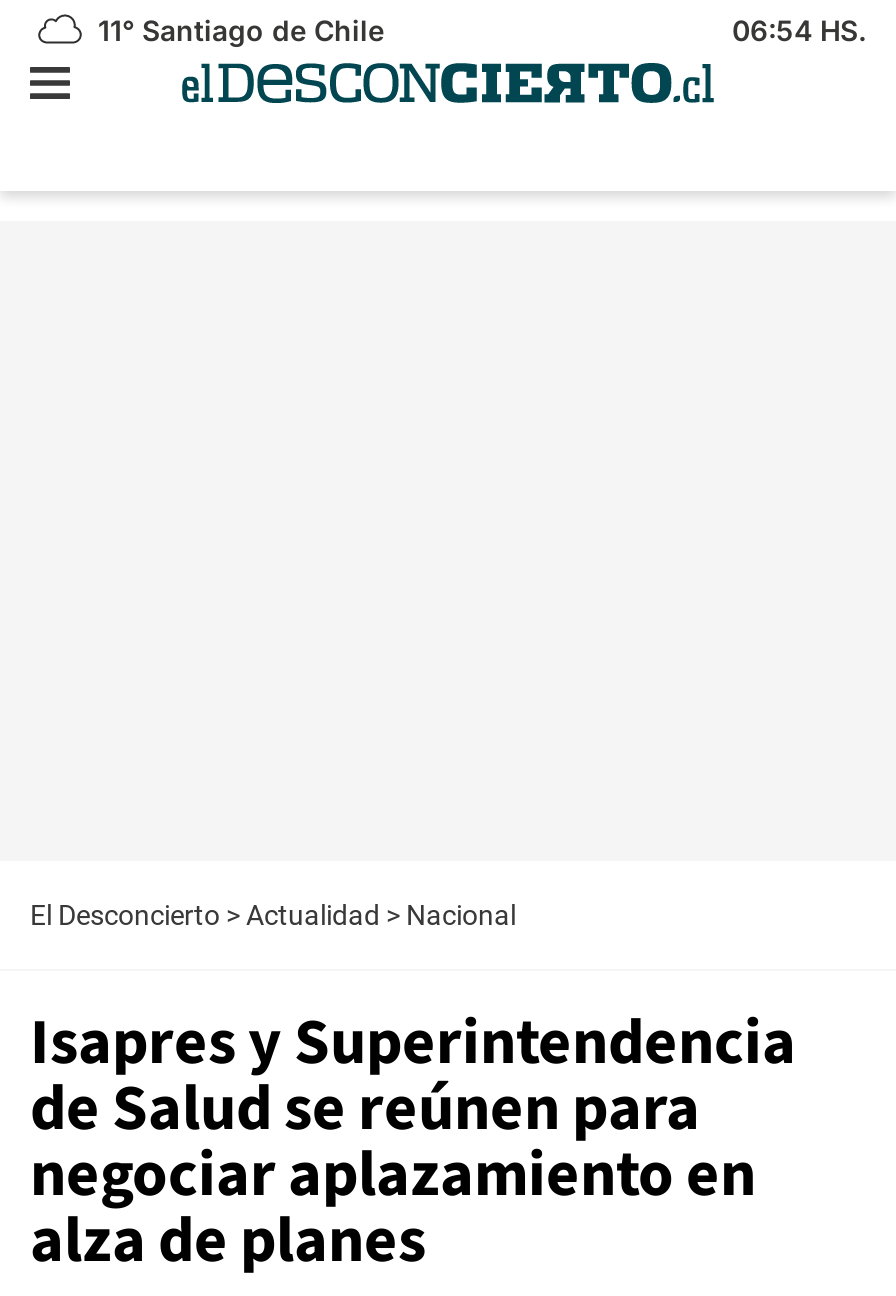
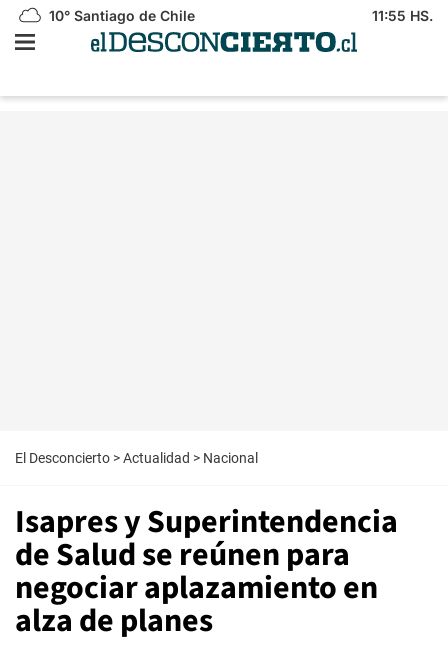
[90,13,384,47] 11° Santiago de Chile -> [45,7,195,24] 10° Santiago de Chile
[732,13,866,47] 06:54 HS. -> [372,7,433,24] 11:55 HS.

